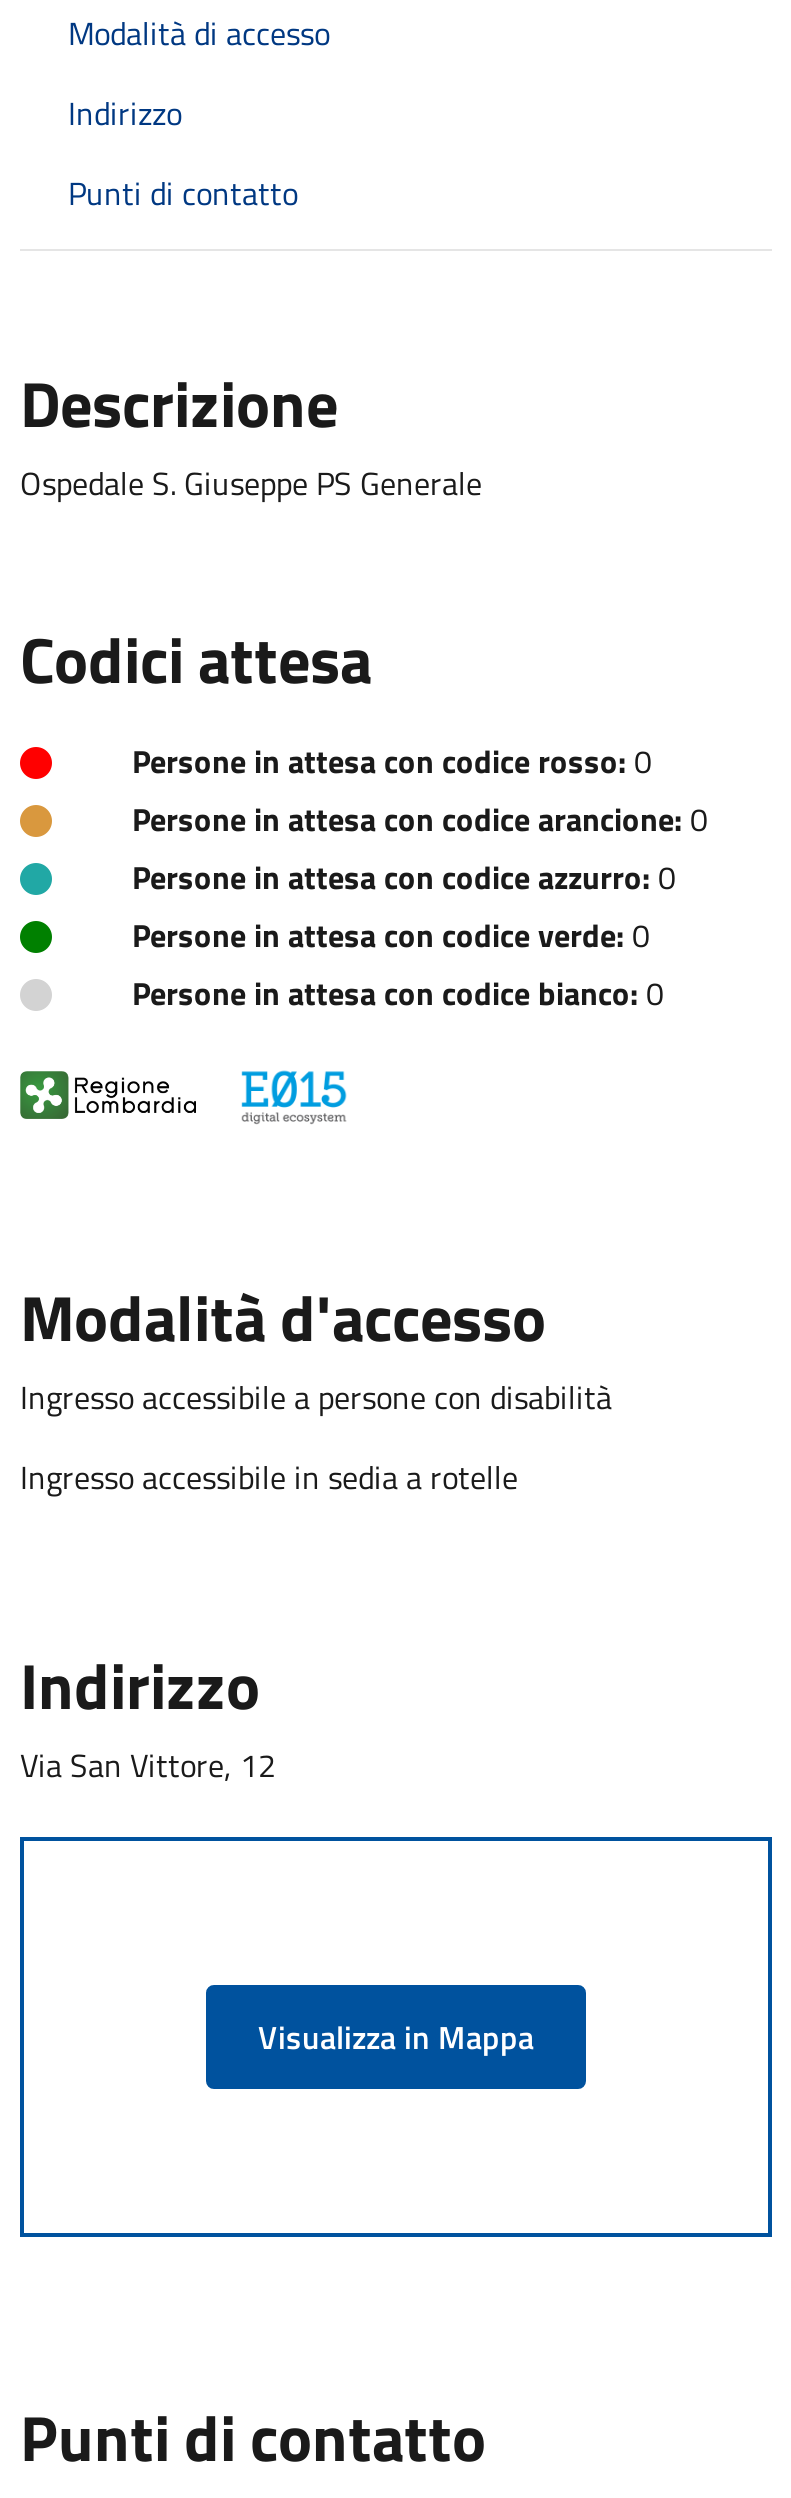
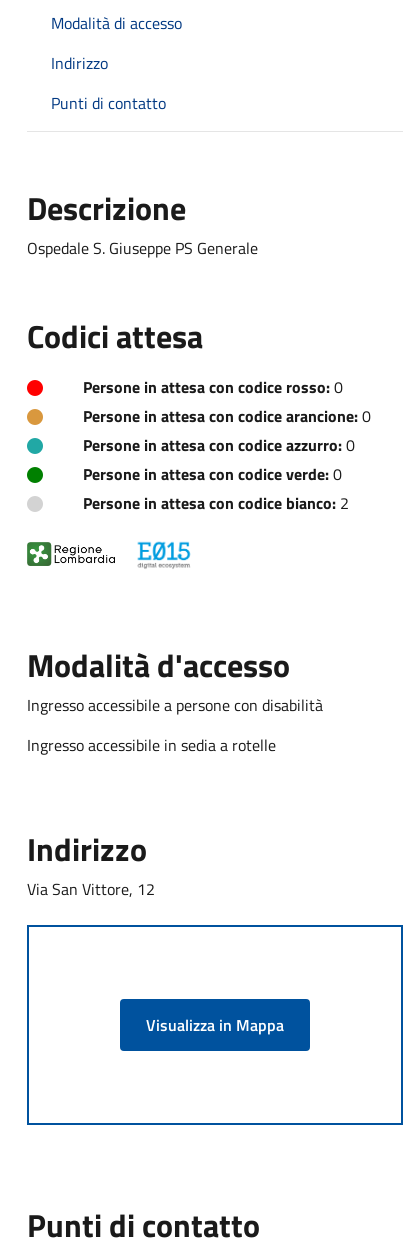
[132,968,664,1016] Persone in attesa con codice bianco: 0 -> [83,491,349,515] Persone in attesa con codice bianco: 2

